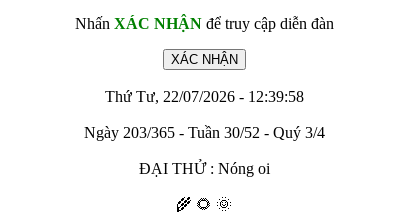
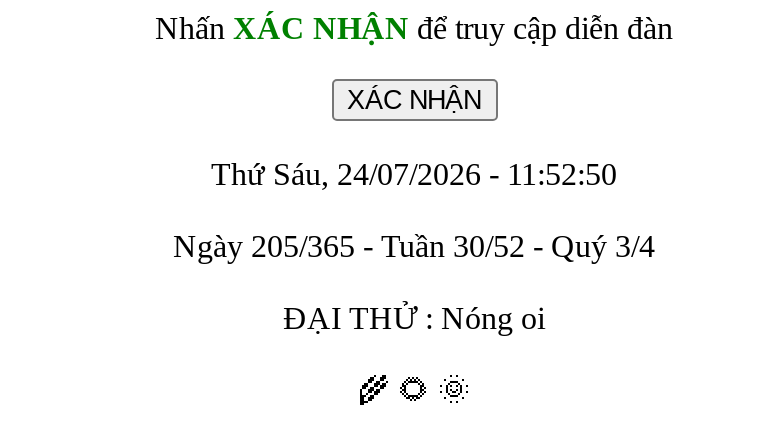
[104,88,303,105] Thứ Tư, 22/07/2026 - 12:39:58 -> [211,157,617,191] Thứ Sáu, 24/07/2026 - 11:52:50
[83,124,324,141] Ngày 203/365 - Tuần 30/52 - Quý 3/4 -> [173,229,655,263] Ngày 205/365 - Tuần 30/52 - Quý 3/4

